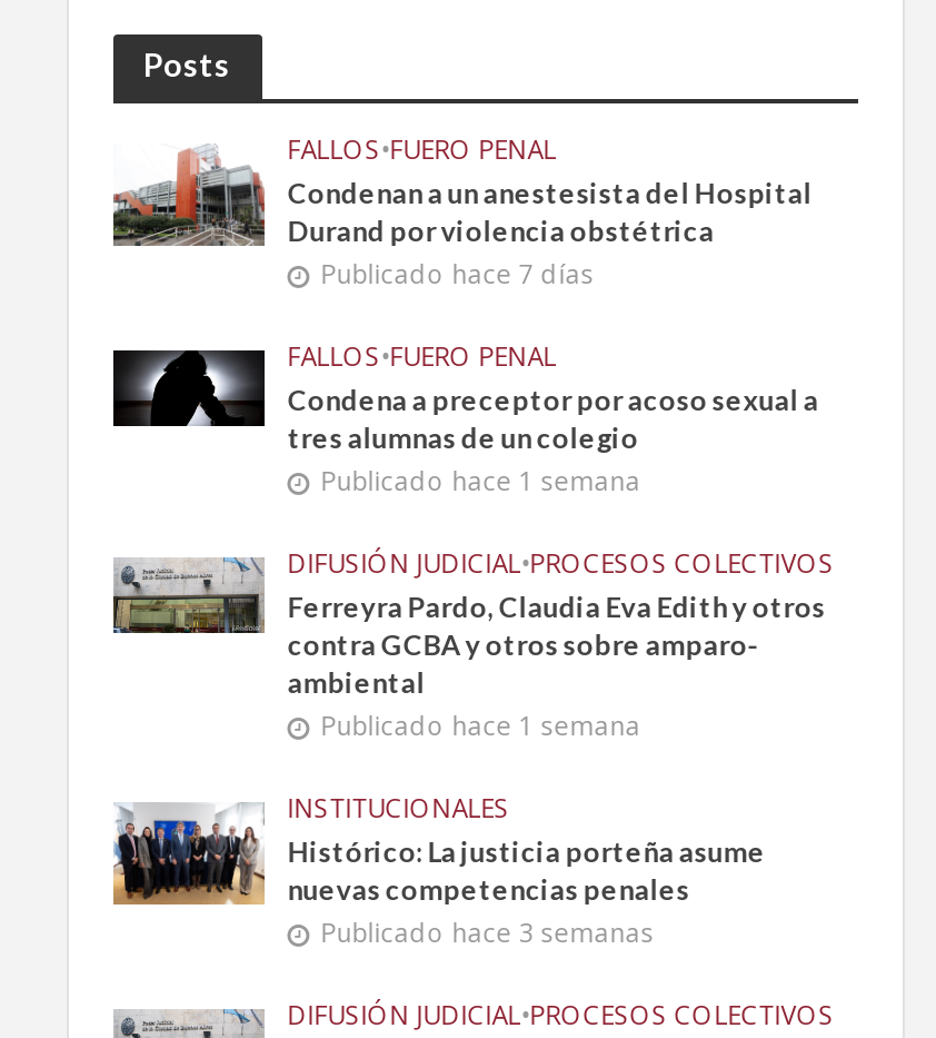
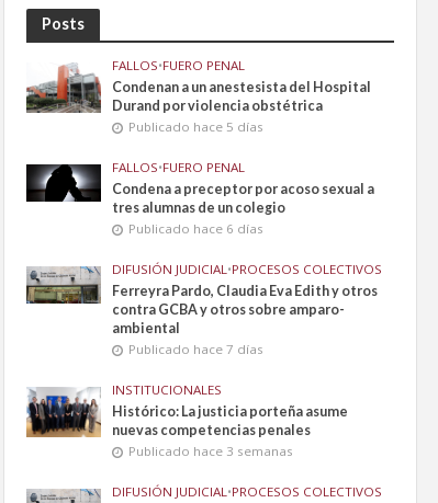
moved [321,257,594,290] -> [129,341,264,357]: Publicado hace 7 días
none -> [129,118,264,135] Publicado hace 5 días
[321,464,641,497] Publicado hace 1 semana -> [129,220,264,237] Publicado hace 6 días
[321,709,641,742] Publicado hace 1 semana -> none

